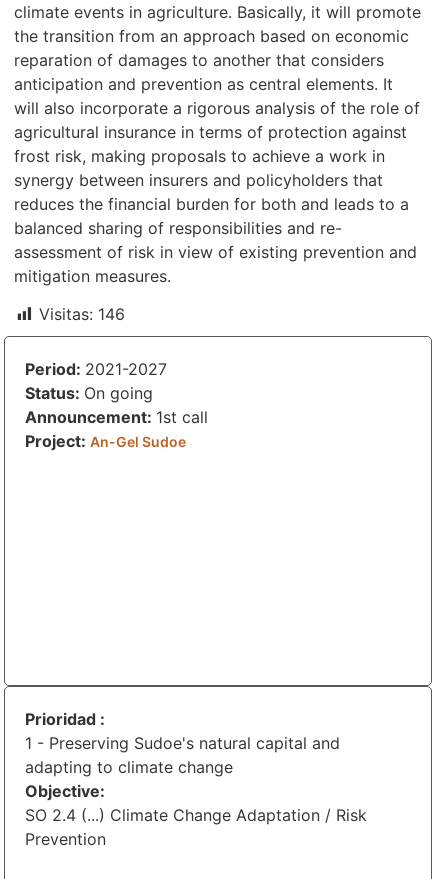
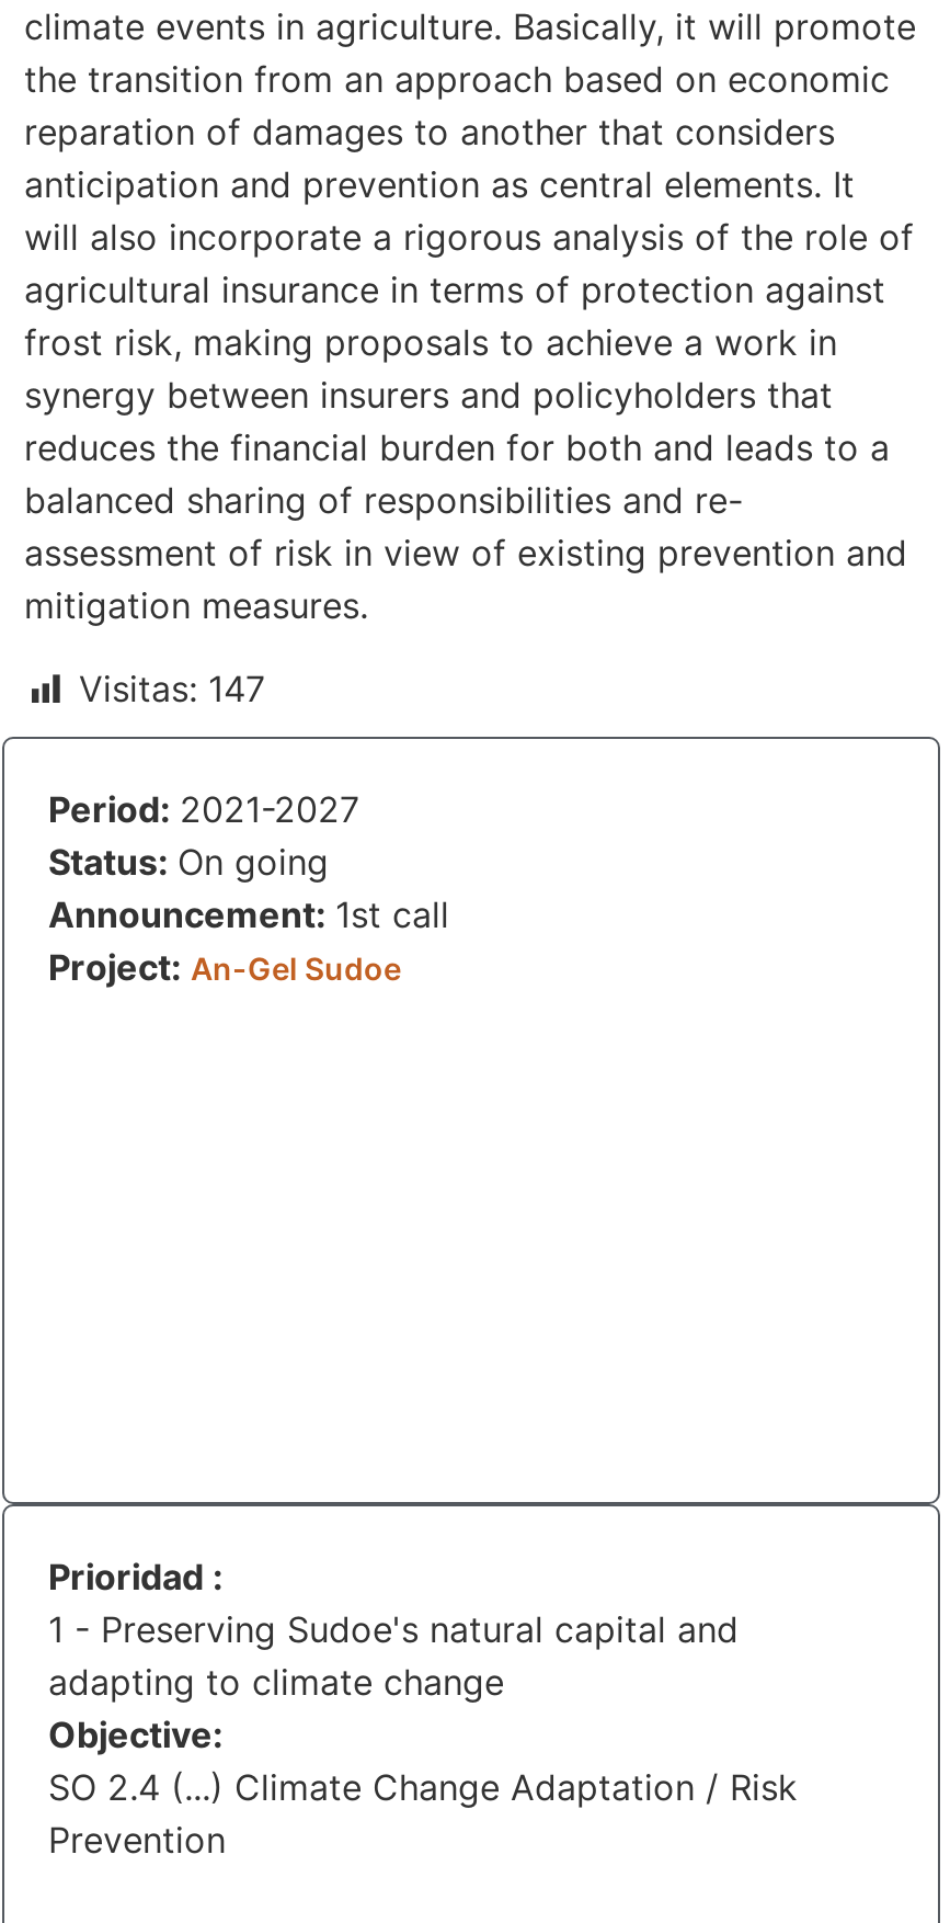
[39,304,125,324] Visitas: 146 -> [79,667,265,711] Visitas: 147

